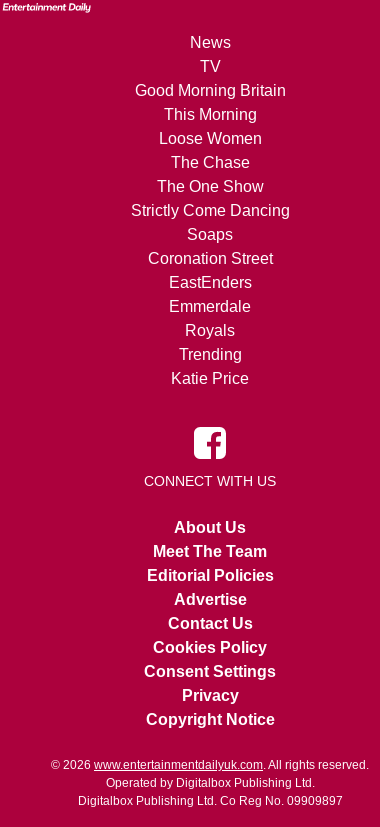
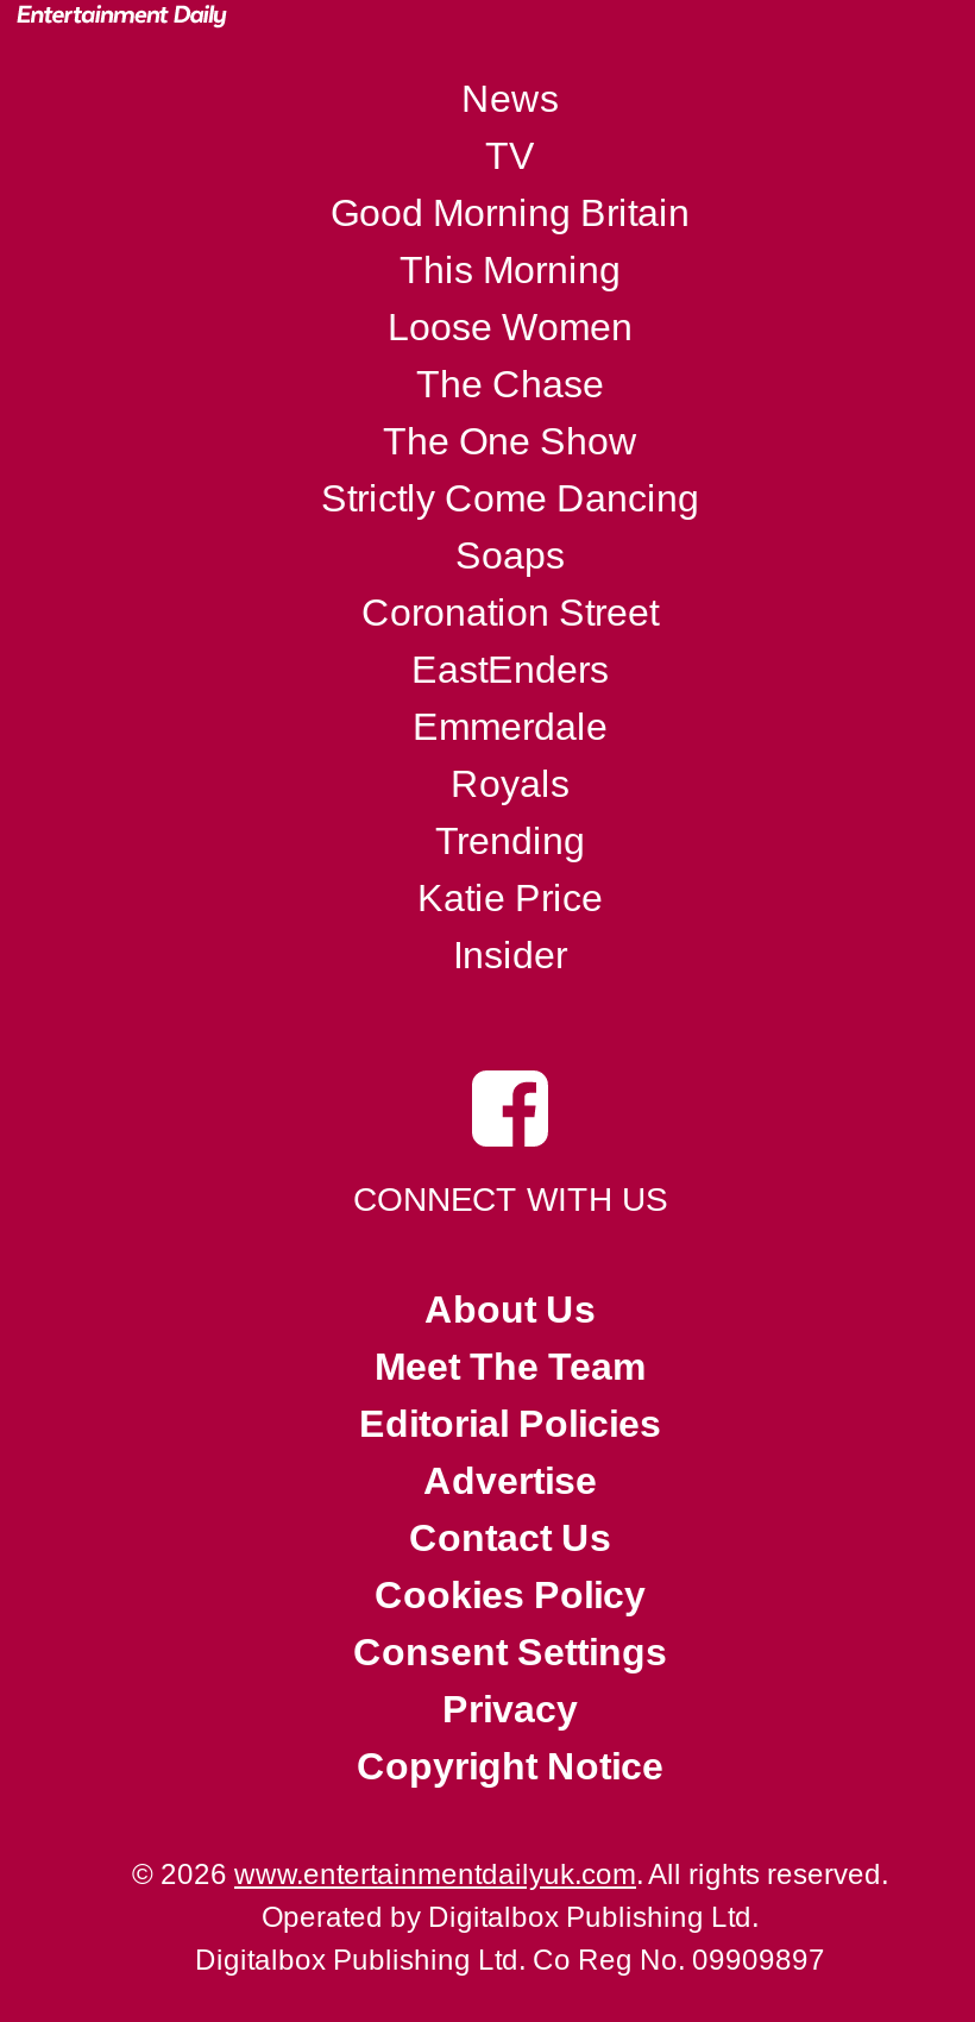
none -> [453,935,567,975] Insider

